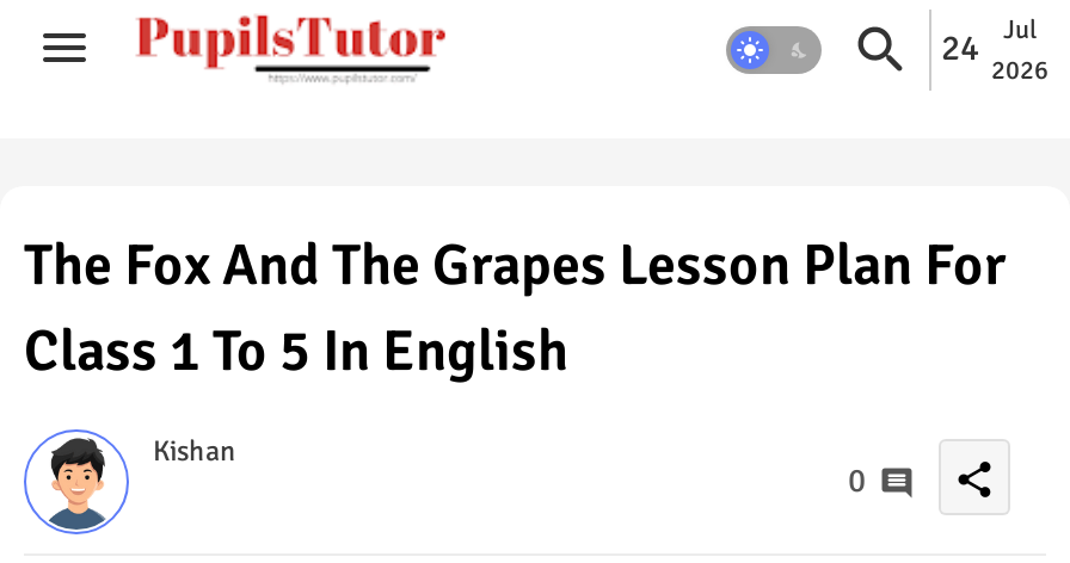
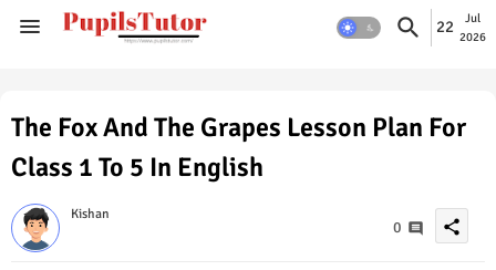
[941,13,1049,85] 24 2026 Jul -> [436,11,486,44] 22 2026 Jul

